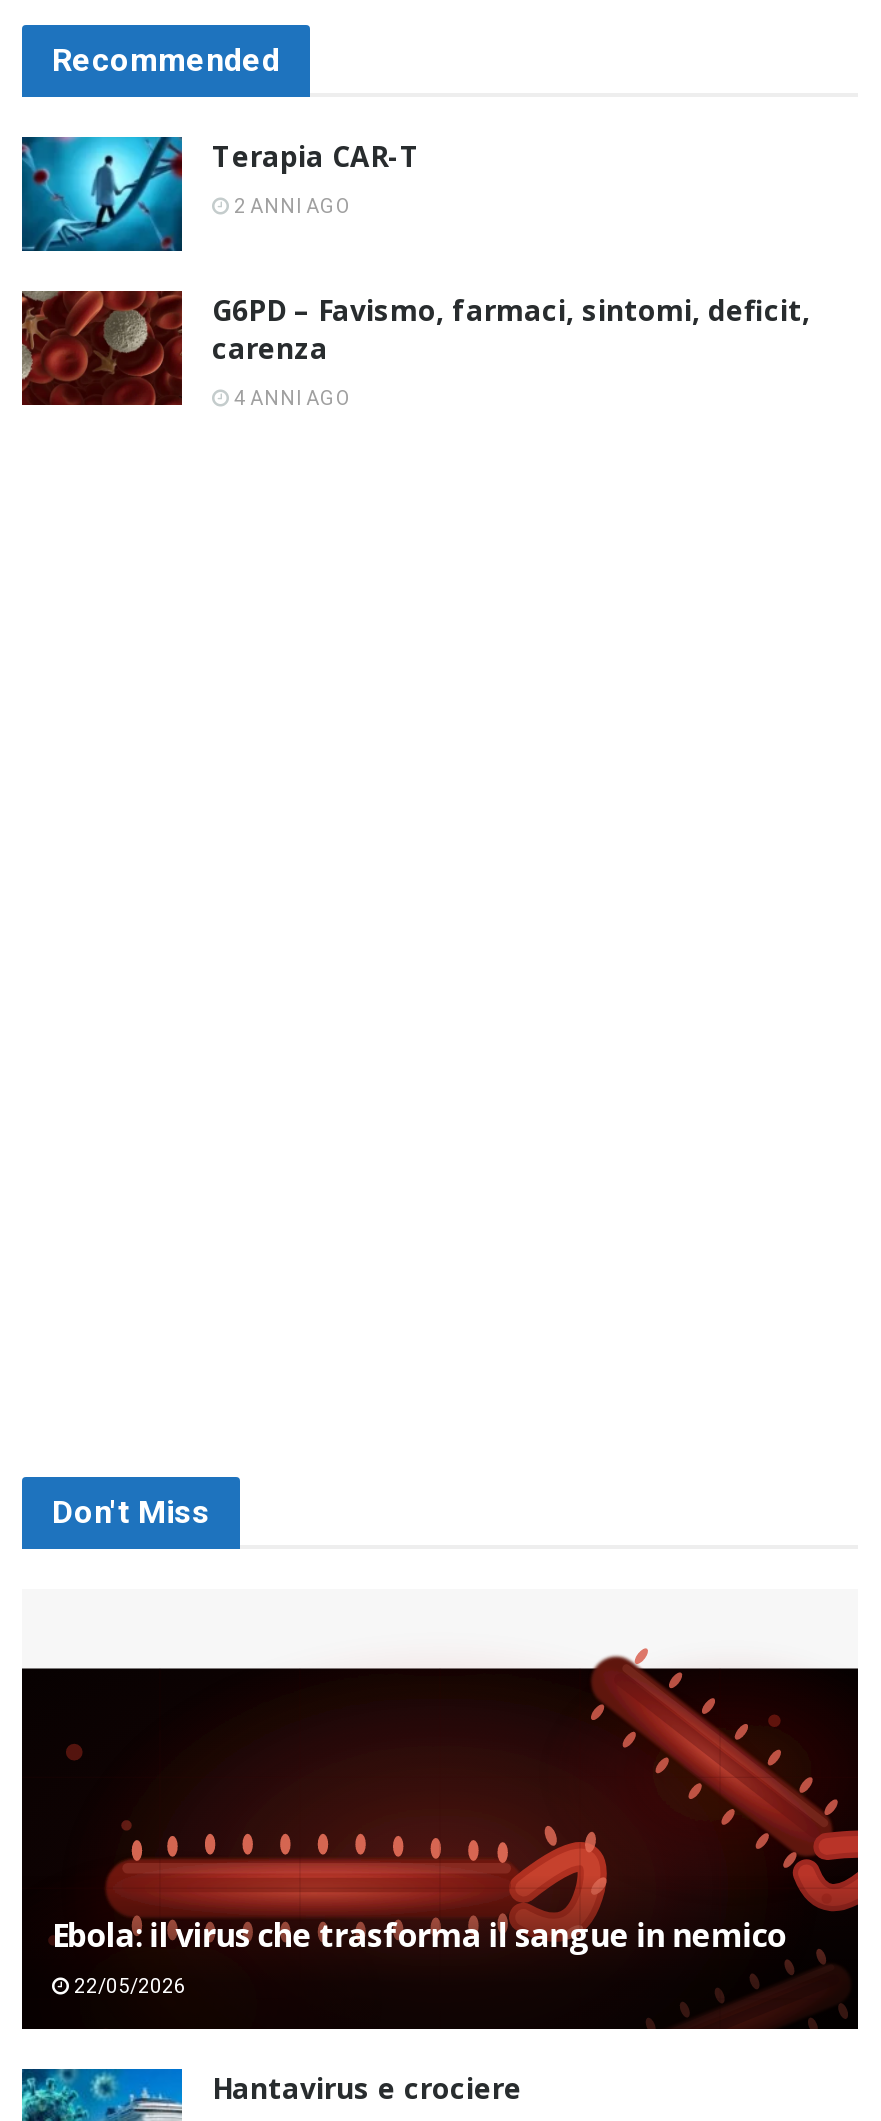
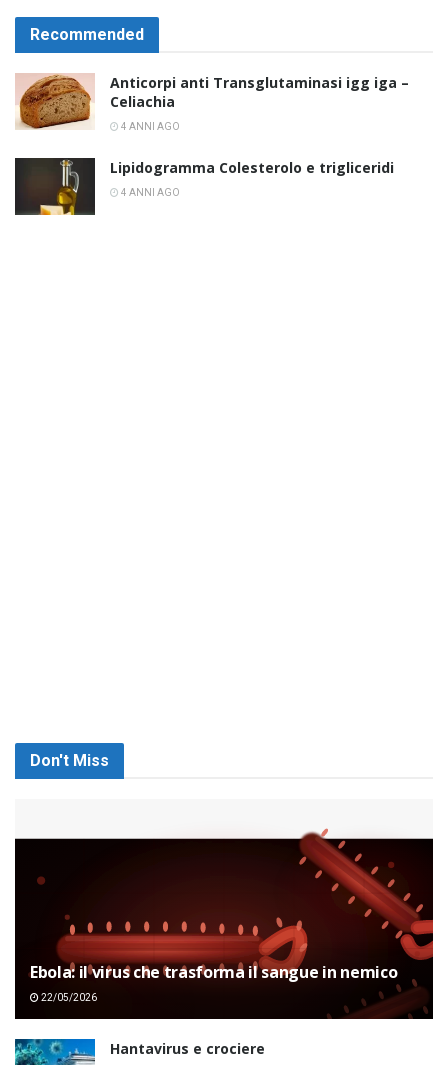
[20,135,420,253] [image] | Terapia CAR-T -> [15,73,409,130] [image] | Anticorpi anti Transglutaminasi igg iga – | Celiachia
[230,194,352,216] 2 ANNI AGO -> [119,121,180,132] 4 ANNI AGO
[20,289,810,421] [image] | G6PD – Favismo, farmaci, sintomi, deficit, | carenza -> [14,150,394,216] [image] | Lipidogramma Colesterolo e trigliceridi

